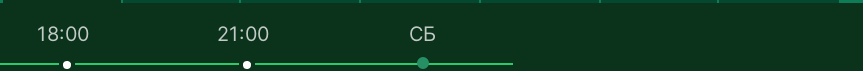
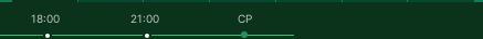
[409,21,437,45] СБ -> [237,12,251,25] СР

